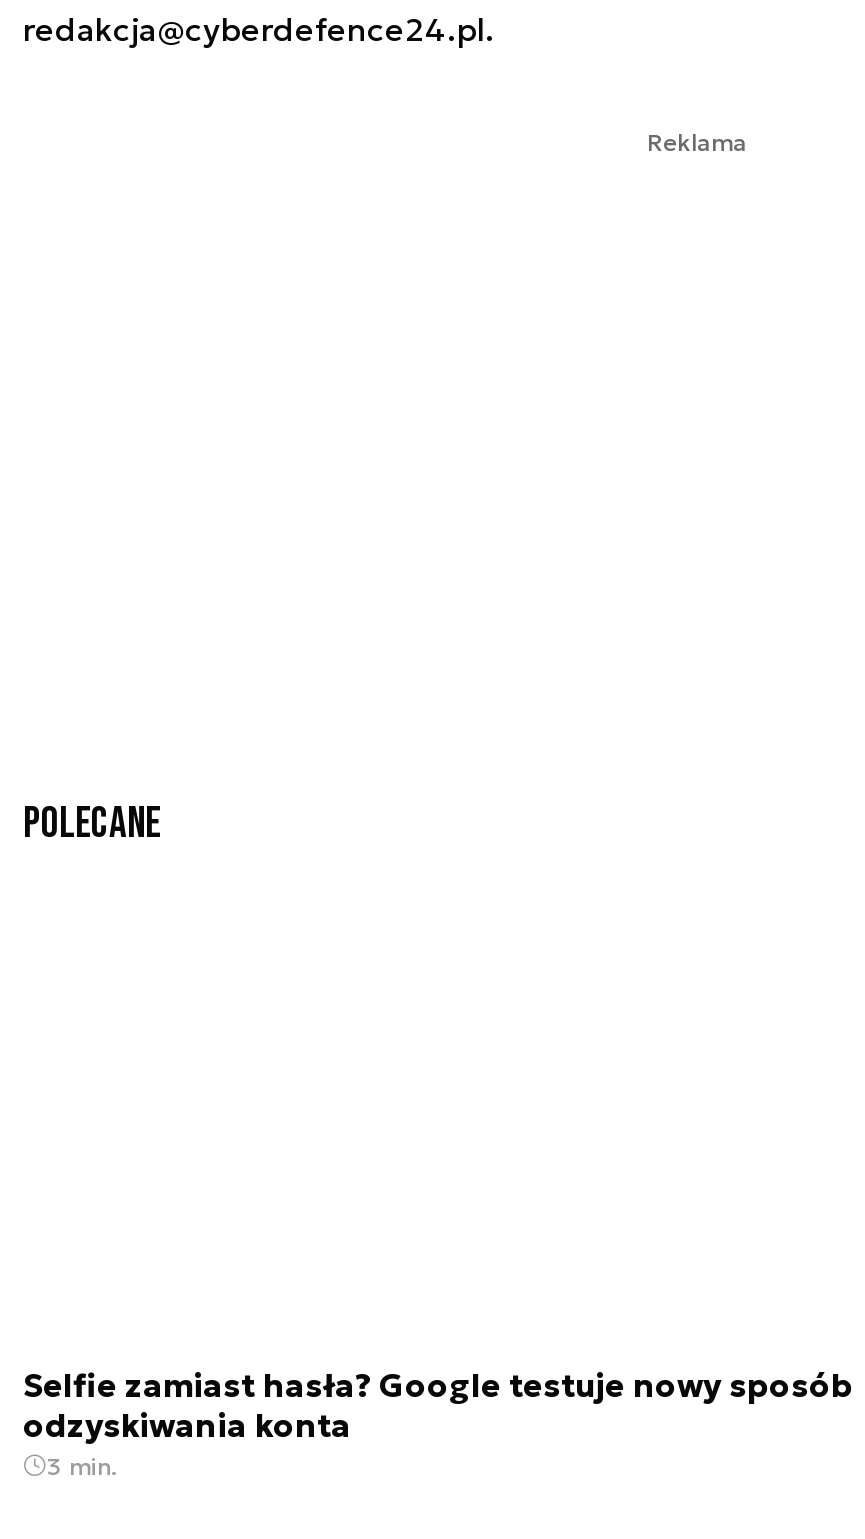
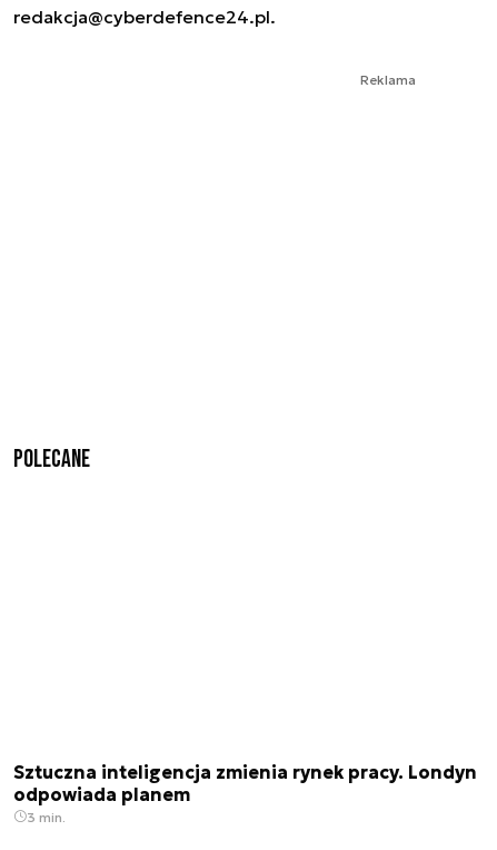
[23,1365,853,1445] Selfie zamiast hasła? Google testuje nowy sposób | odzyskiwania konta -> [13,761,477,805] Sztuczna inteligencja zmienia rynek pracy. Londyn | odpowiada planem

